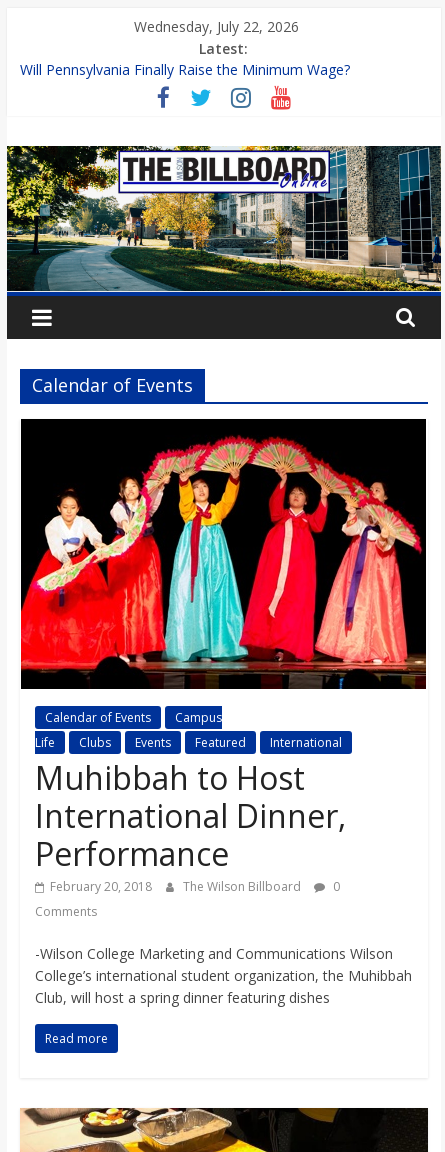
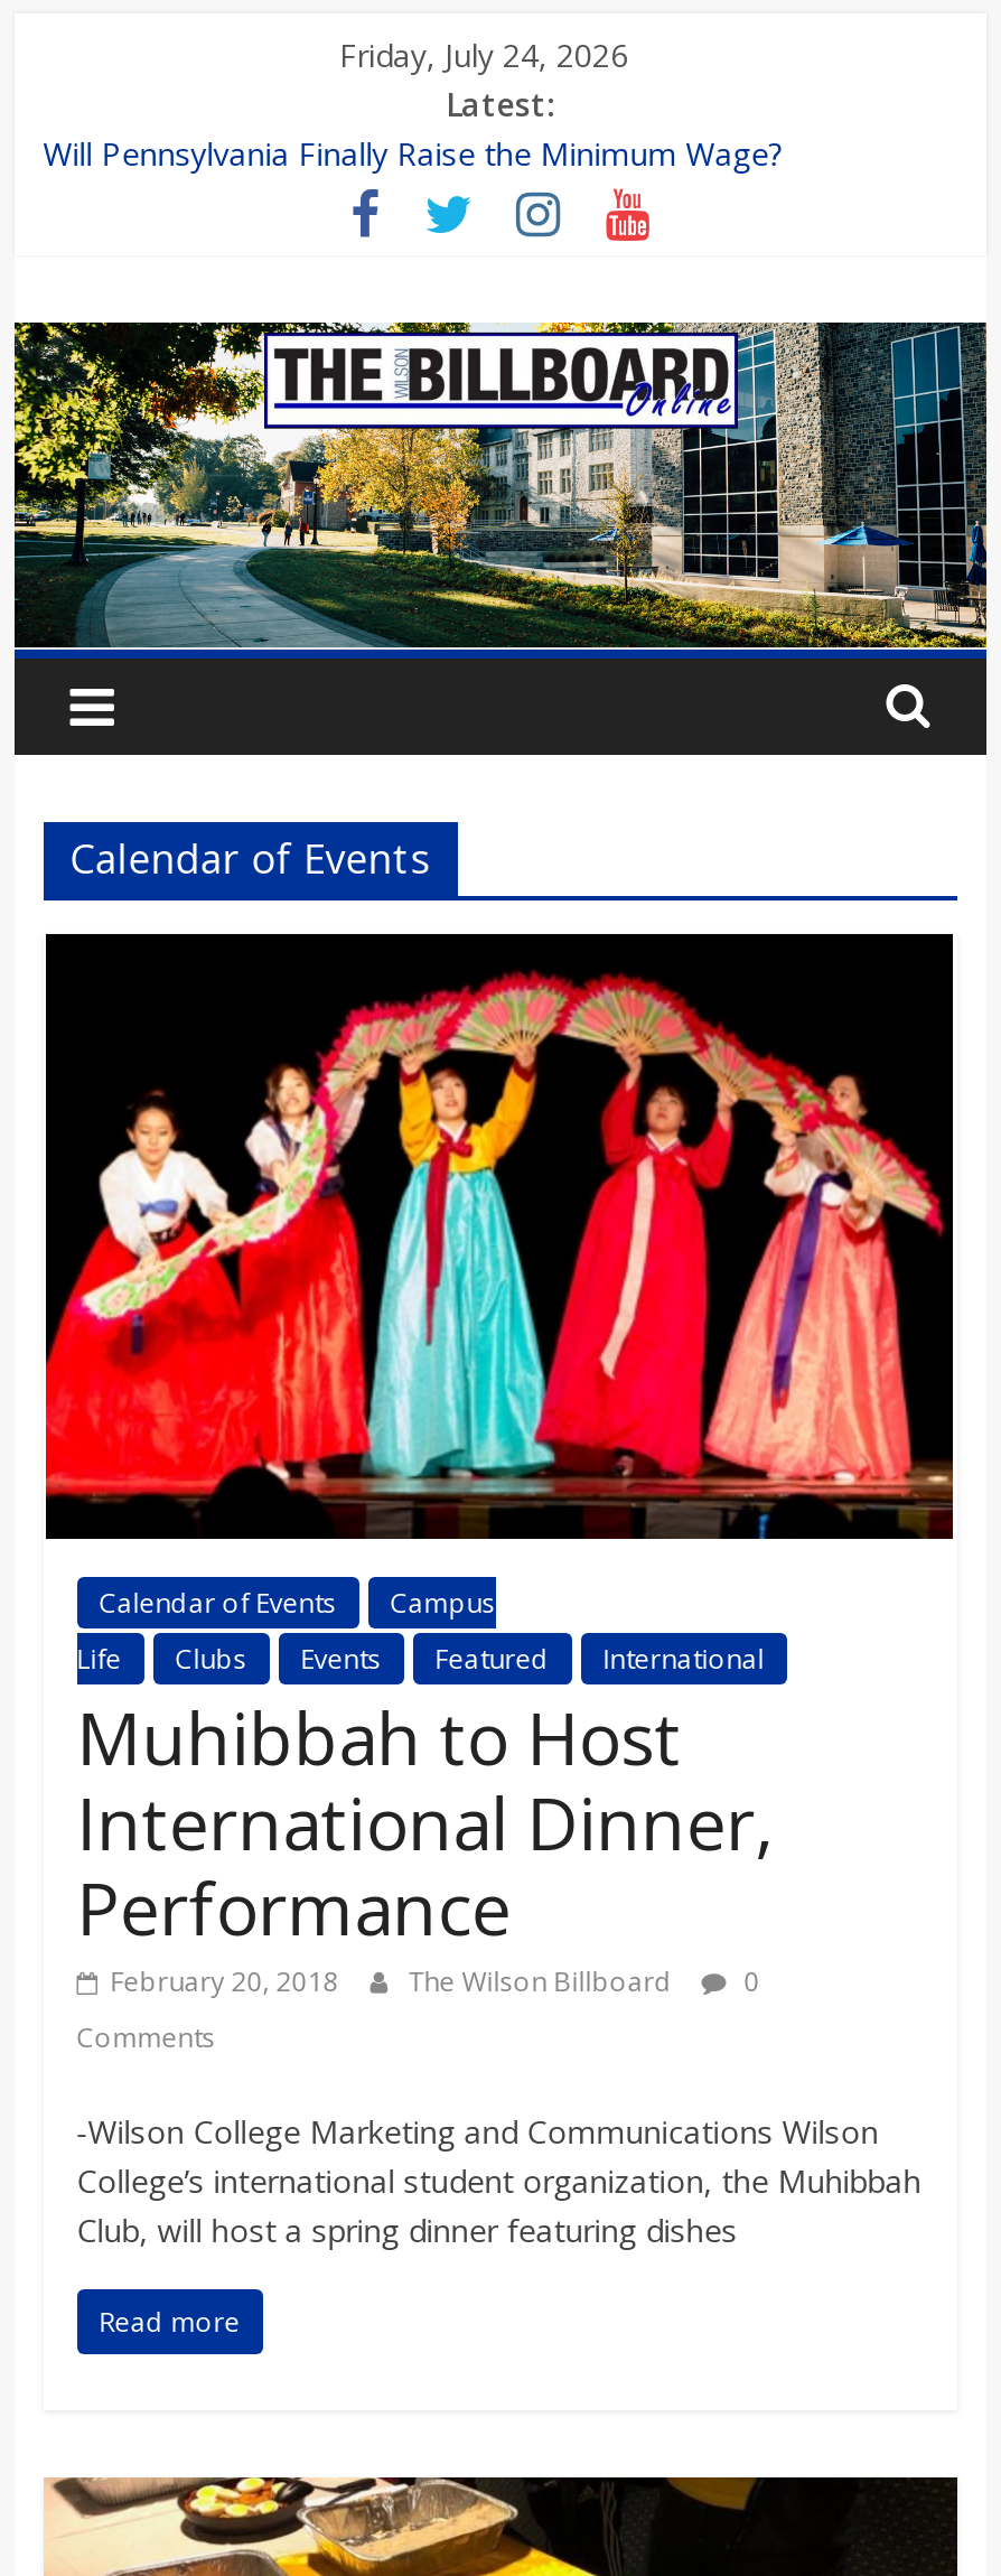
[134,17,299,36] Wednesday, July 22, 2026 -> [339,34,628,76] Friday, July 24, 2026

